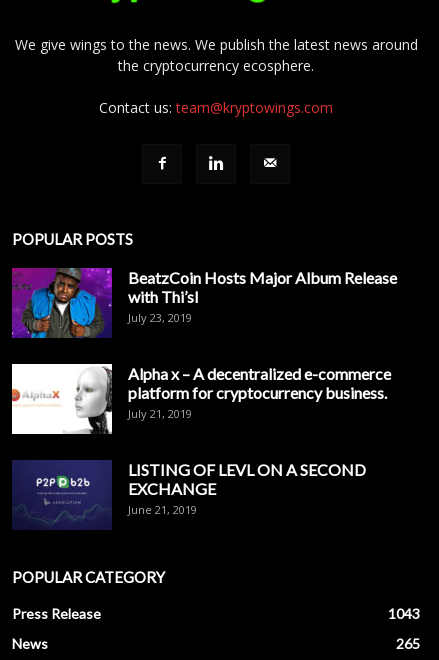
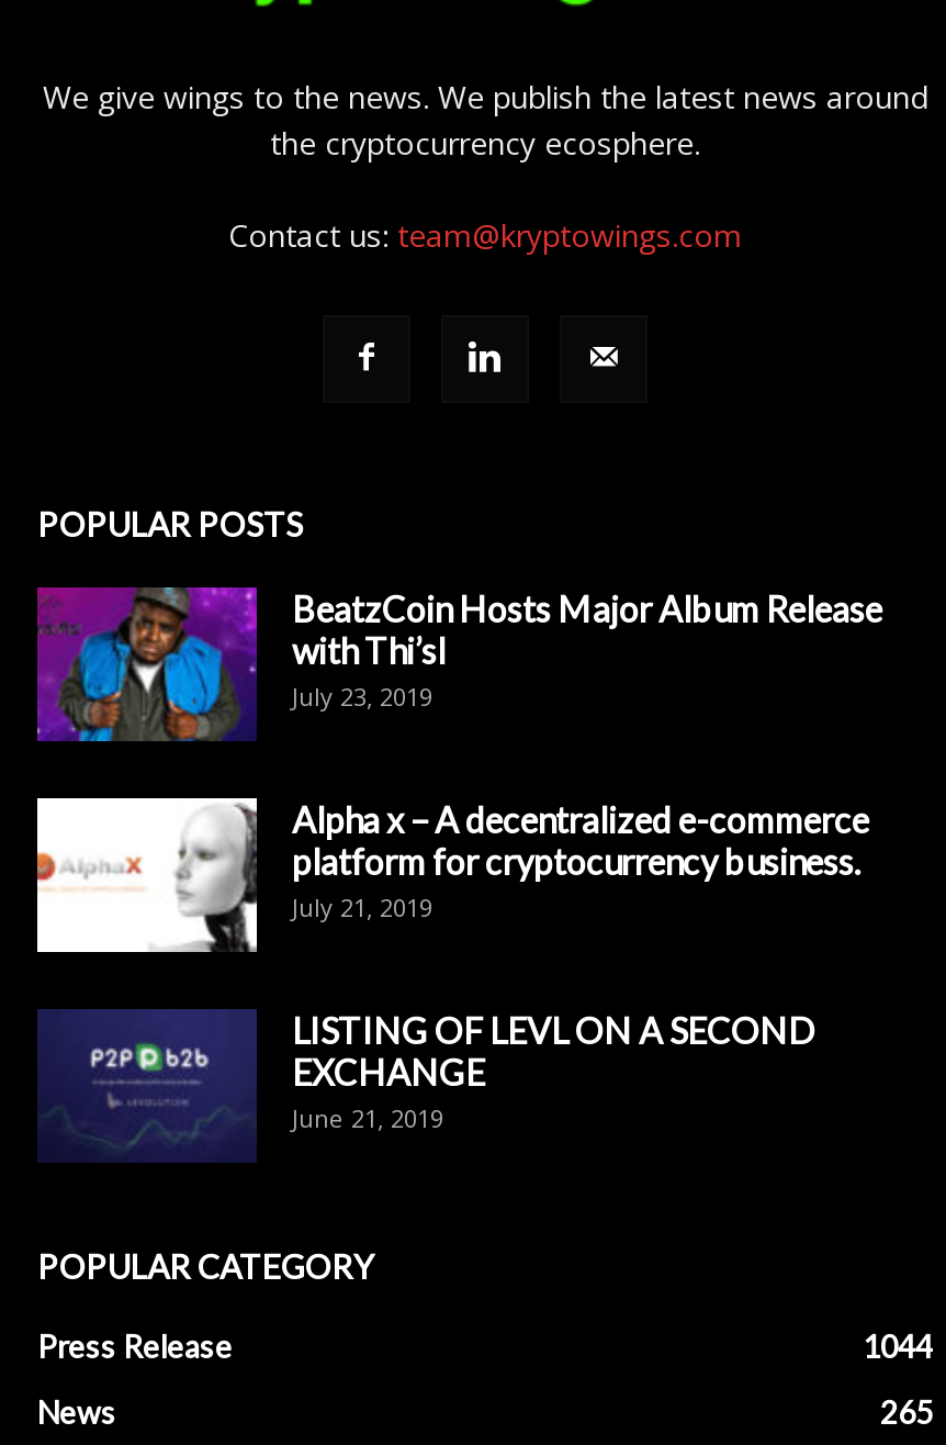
[388,605,420,622] 1043 -> [863,1328,933,1366] 1044

